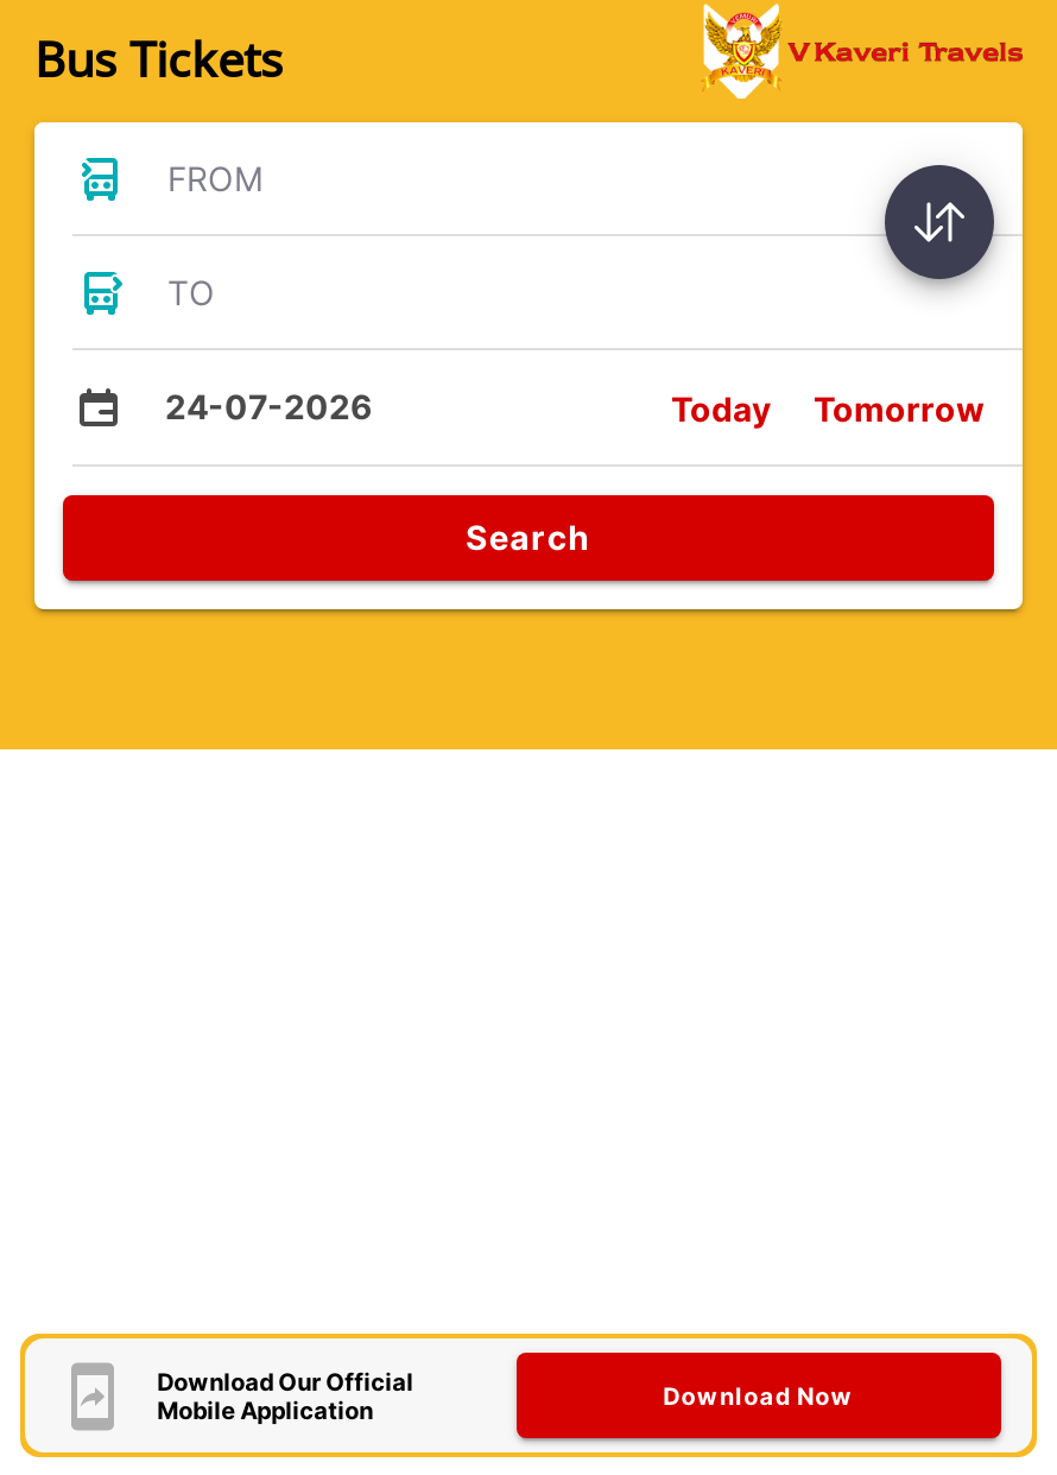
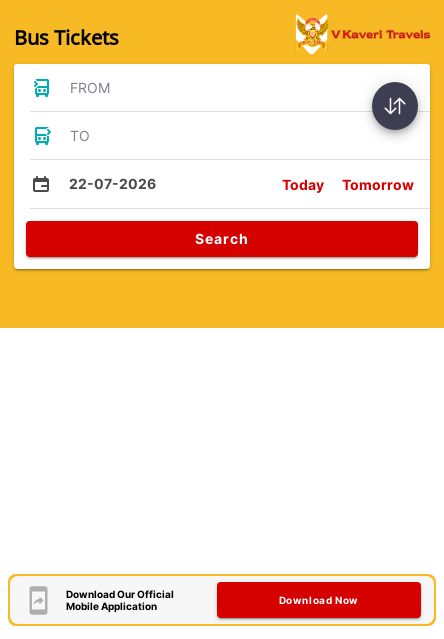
[165,386,372,426] 24-07-2026 -> [69,175,156,192] 22-07-2026

